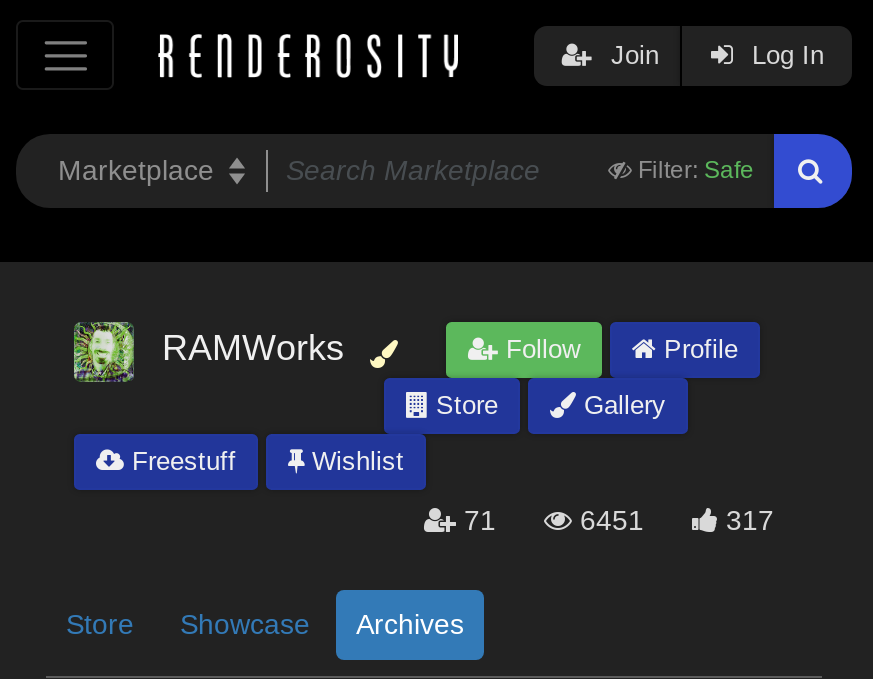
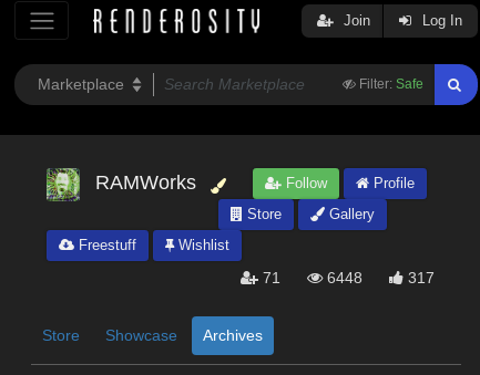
[572,504,644,536] 6451 -> [323,269,362,287] 6448

